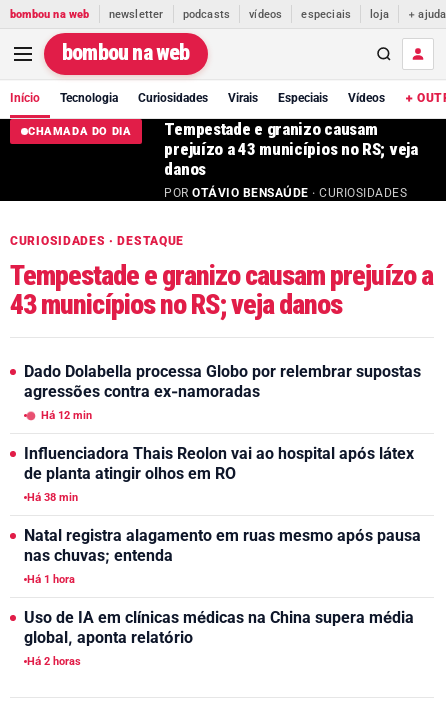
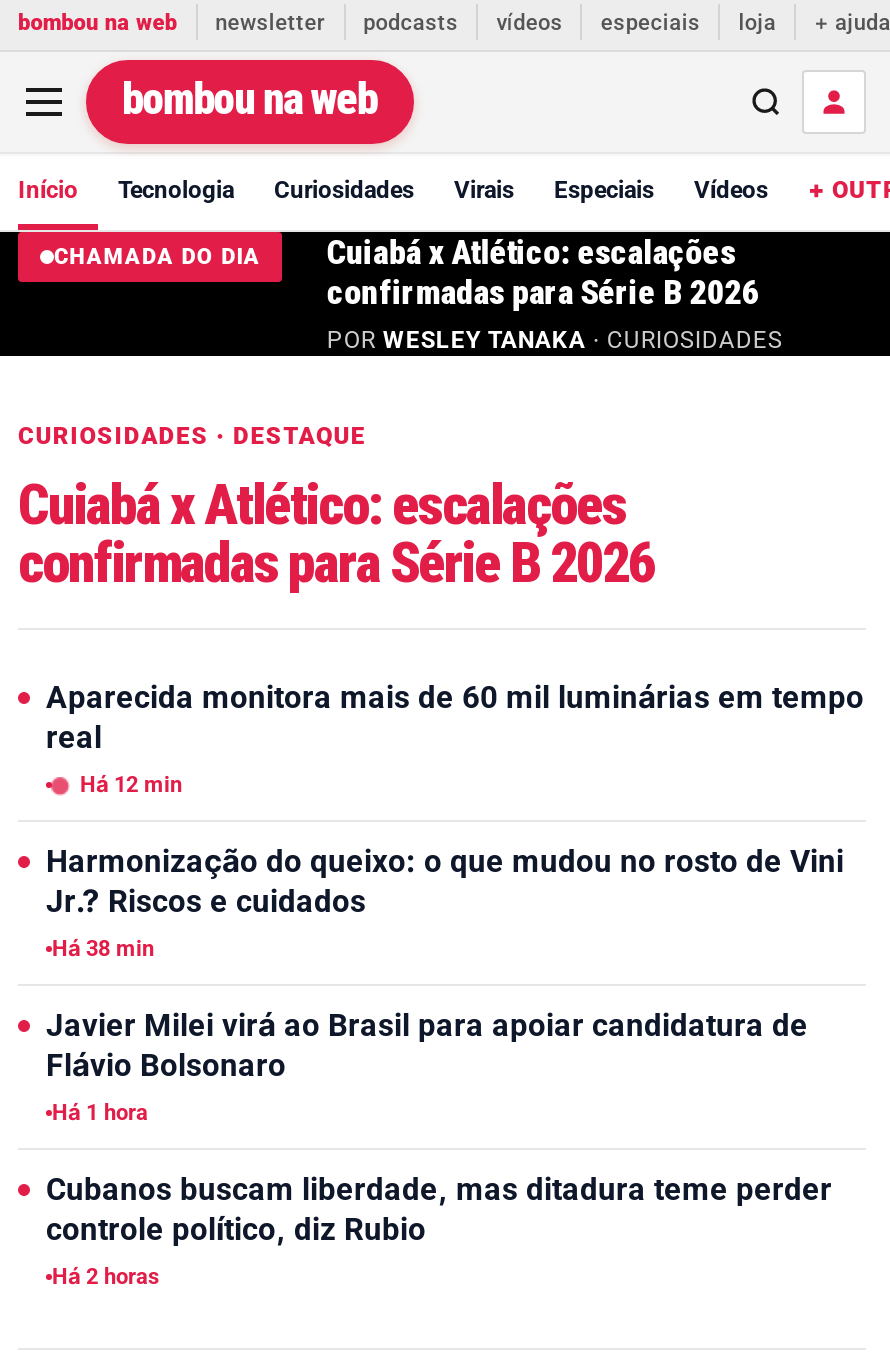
[164,119,418,200] Tempestade e granizo causam | prejuízo a 43 municípios no RS; veja | danos | POR OTÁVIO BENSAÚDE · CURIOSIDADES -> [327,232,783,354] Cuiabá x Atlético: escalações | confirmadas para Série B 2026 | POR WESLEY TANAKA · CURIOSIDADES
[10,259,433,321] Tempestade e granizo causam prejuízo a | 43 municípios no RS; veja danos -> [18,472,654,596] Cuiabá x Atlético: escalações | confirmadas para Série B 2026
[24,363,421,401] Dado Dolabella processa Globo por relembrar supostas | agressões contra ex-namoradas -> [46,680,864,756] Aparecida monitora mais de 60 mil luminárias em tempo | real
[24,445,414,483] Influenciadora Thais Reolon vai ao hospital após látex | de planta atingir olhos em RO -> [46,844,844,920] Harmonização do queixo: o que mudou no rosto de Vini | Jr.? Riscos e cuidados
[24,527,421,565] Natal registra alagamento em ruas mesmo após pausa | nas chuvas; entenda -> [46,1008,808,1084] Javier Milei virá ao Brasil para apoiar candidatura de | Flávio Bolsonaro
[24,609,414,647] Uso de IA em clínicas médicas na China supera média | global, aponta relatório -> [46,1172,832,1248] Cubanos buscam liberdade, mas ditadura teme perder | controle político, diz Rubio

